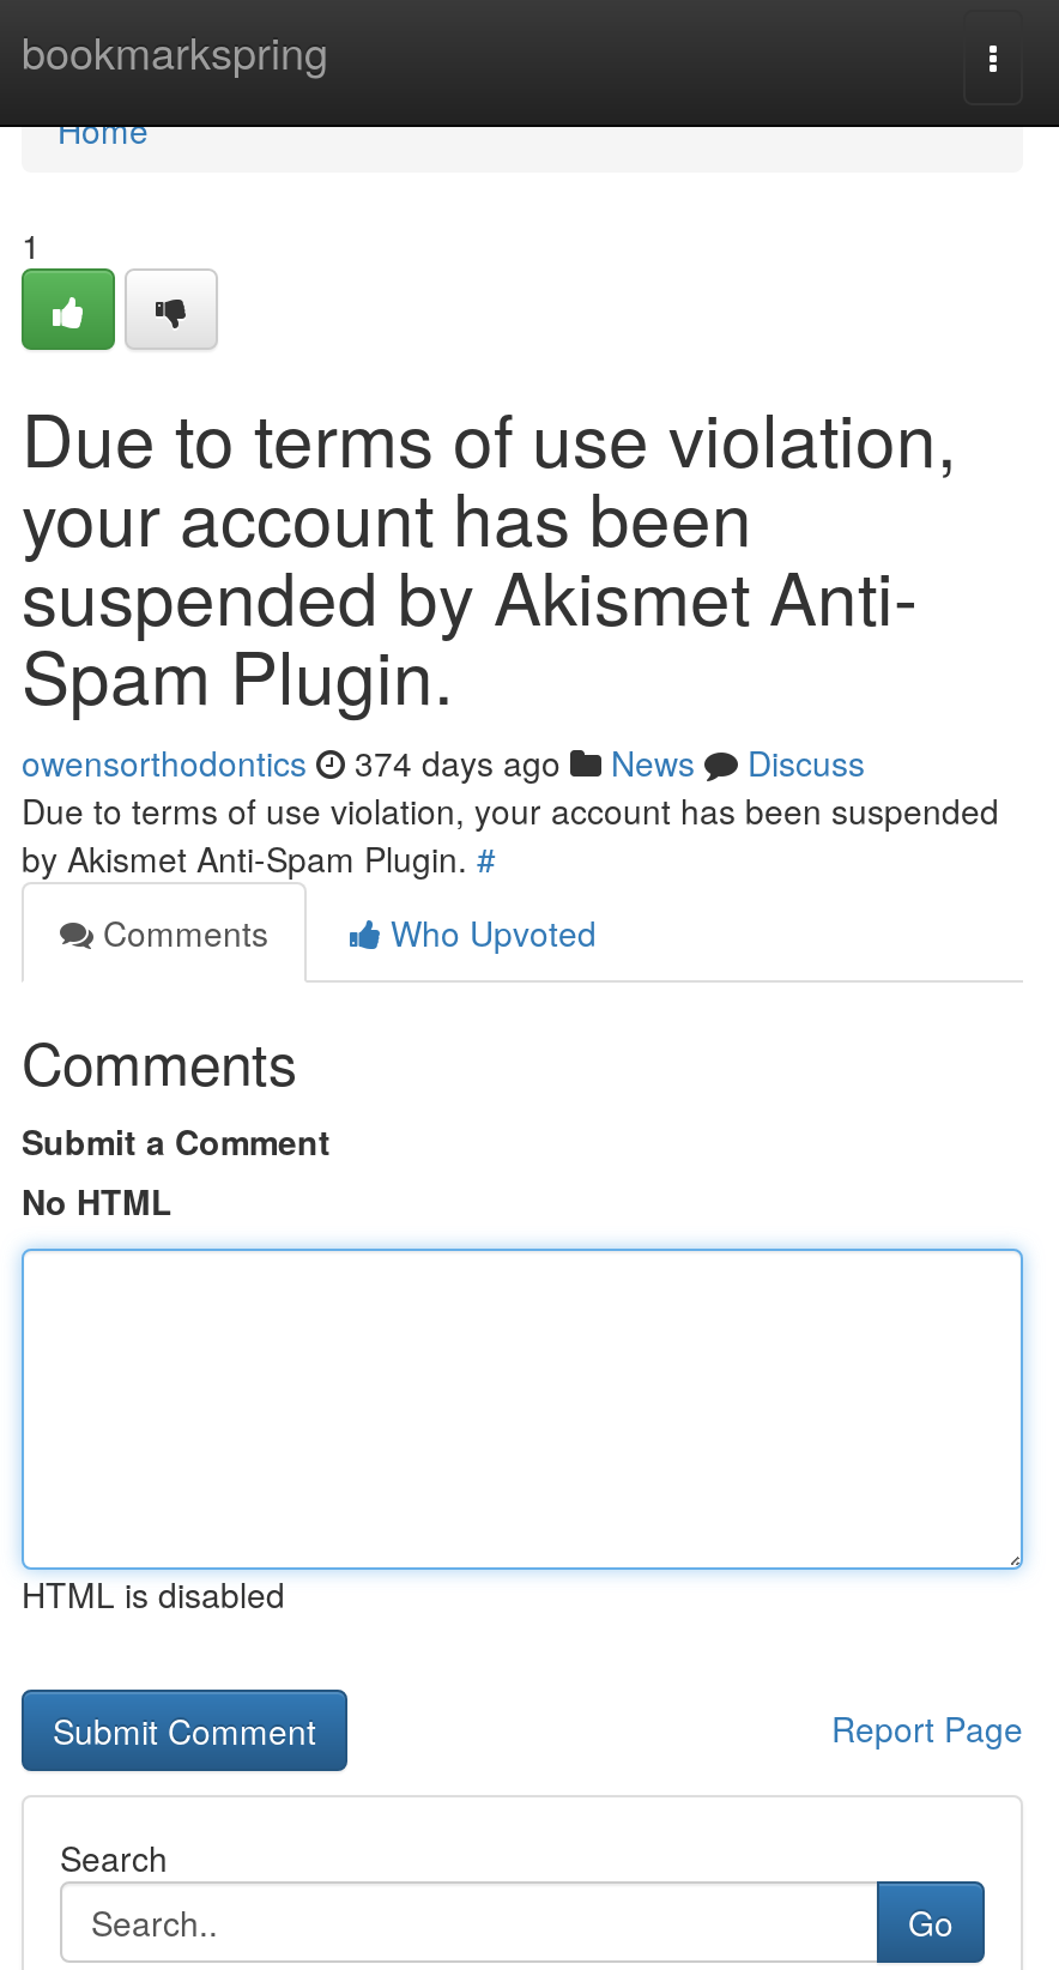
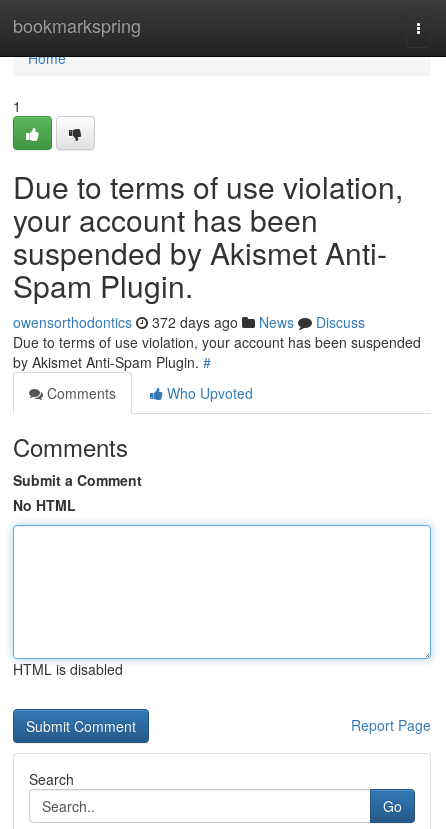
[22,738,865,786] owensorthodontics 374 days ago News Discuss -> [13,312,365,332] owensorthodontics 372 days ago News Discuss

